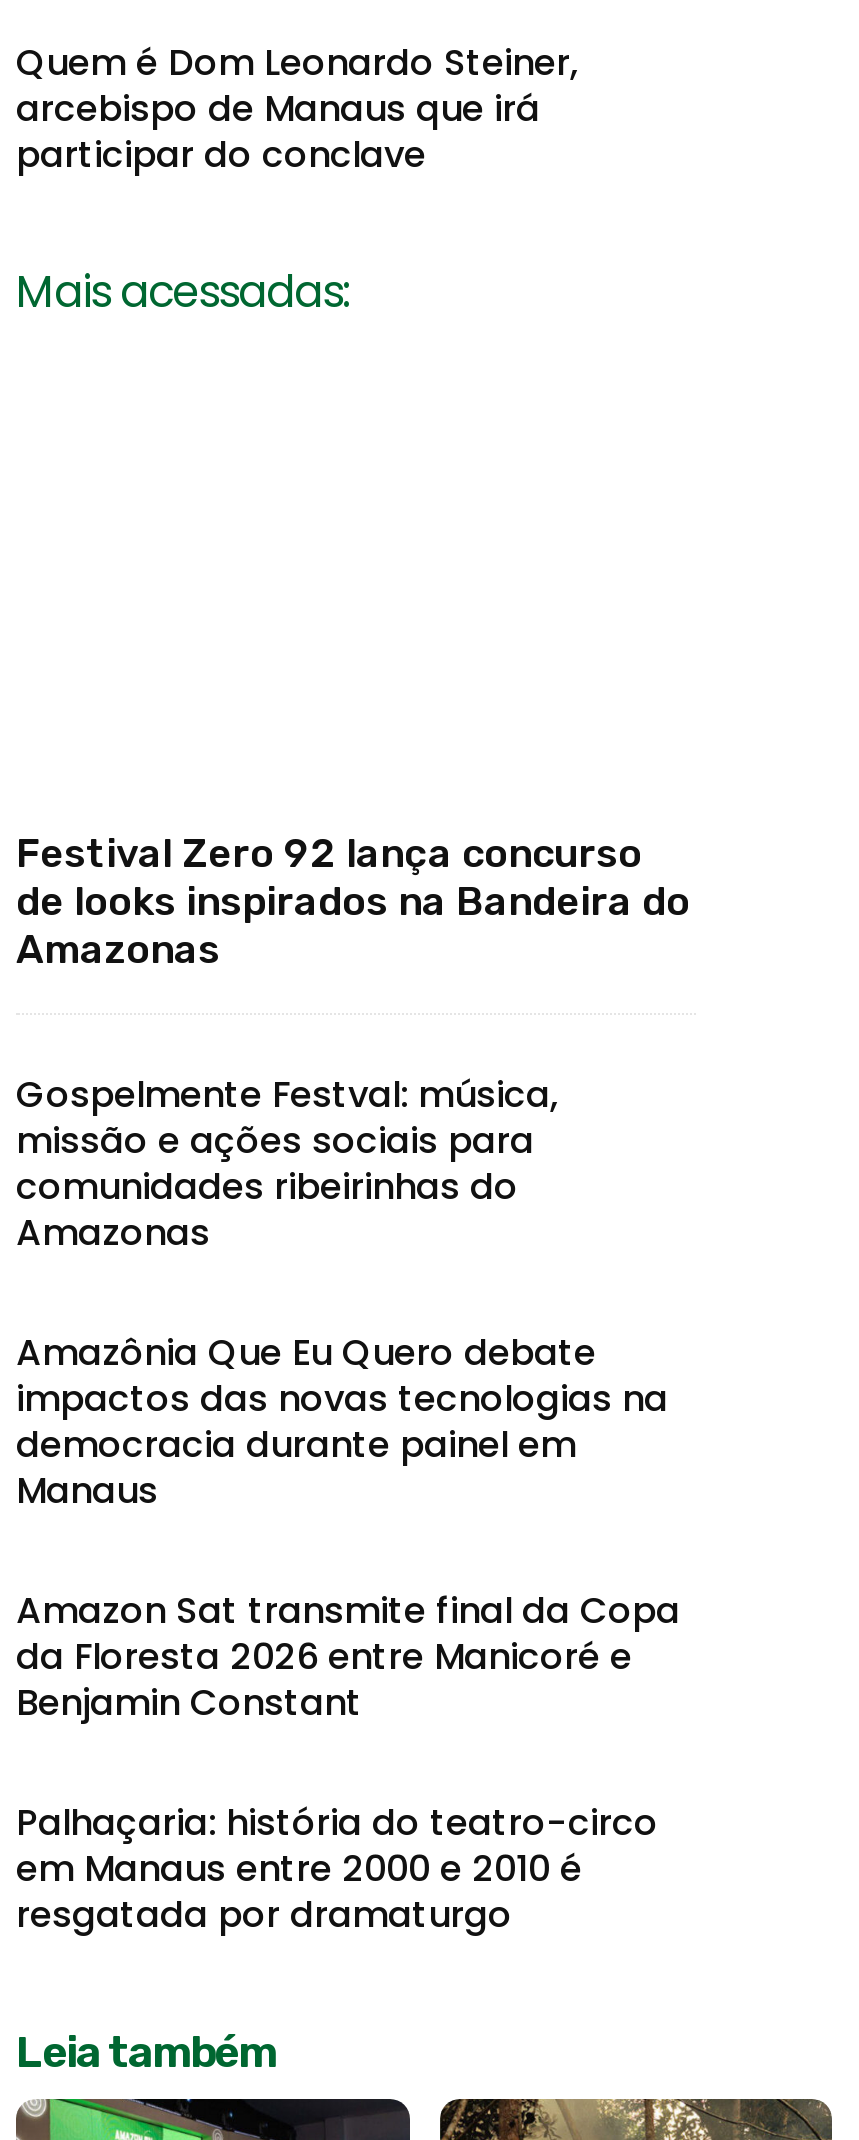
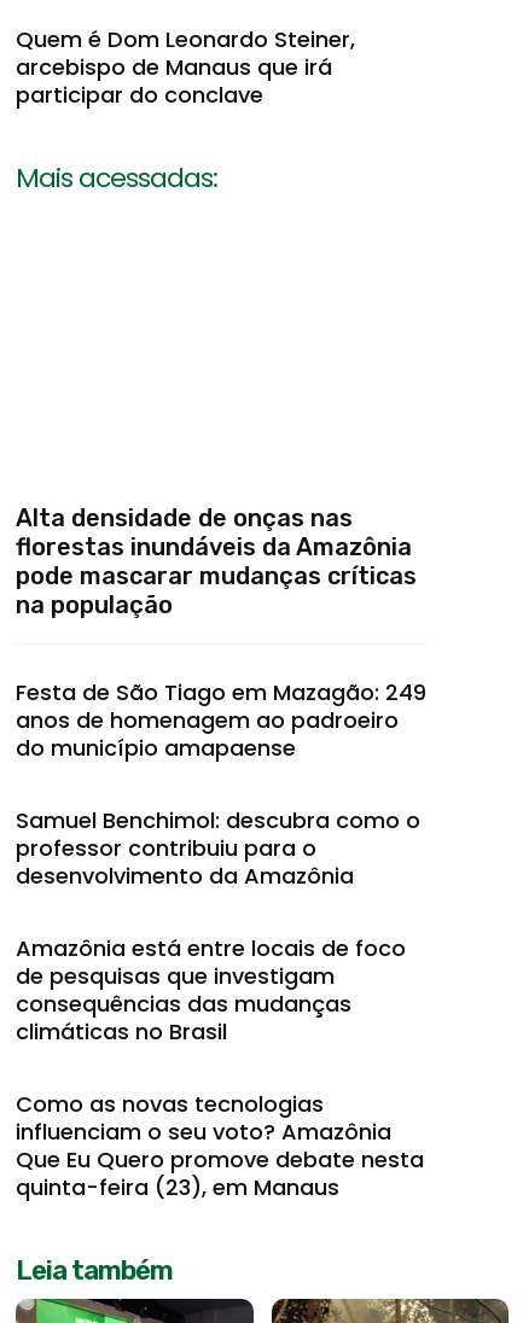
[16,830,690,974] Festival Zero 92 lança concurso | de looks inspirados na Bandeira do | Amazonas -> [16,503,417,619] Alta densidade de onças nas | florestas inundáveis da Amazônia | pode mascarar mudanças críticas | na população
[16,1070,558,1258] Gospelmente Festval: música, | missão e ações sociais para | comunidades ribeirinhas do | Amazonas -> [16,677,426,763] Festa de São Tiago em Mazagão: 249 | anos de homenagem ao padroeiro | do município amapaense
[16,1328,668,1516] Amazônia Que Eu Quero debate | impactos das novas tecnologias na | democracia durante painel em | Manaus -> [16,805,420,891] Samuel Benchimol: descubra como o | professor contribuiu para o | desenvolvimento da Amazônia
[16,1586,680,1728] Amazon Sat transmite final da Copa | da Floresta 2026 entre Manicoré e | Benjamin Constant -> [16,933,406,1046] Amazônia está entre locais de foco | de pesquisas que investigam | consequências das mudanças | climáticas no Brasil
[16,1798,658,1940] Palhaçaria: história do teatro-circo | em Manaus entre 2000 e 2010 é | resgatada por dramaturgo -> [16,1089,424,1202] Como as novas tecnologias | influenciam o seu voto? Amazônia | Que Eu Quero promove debate nesta | quinta-feira (23), em Manaus

